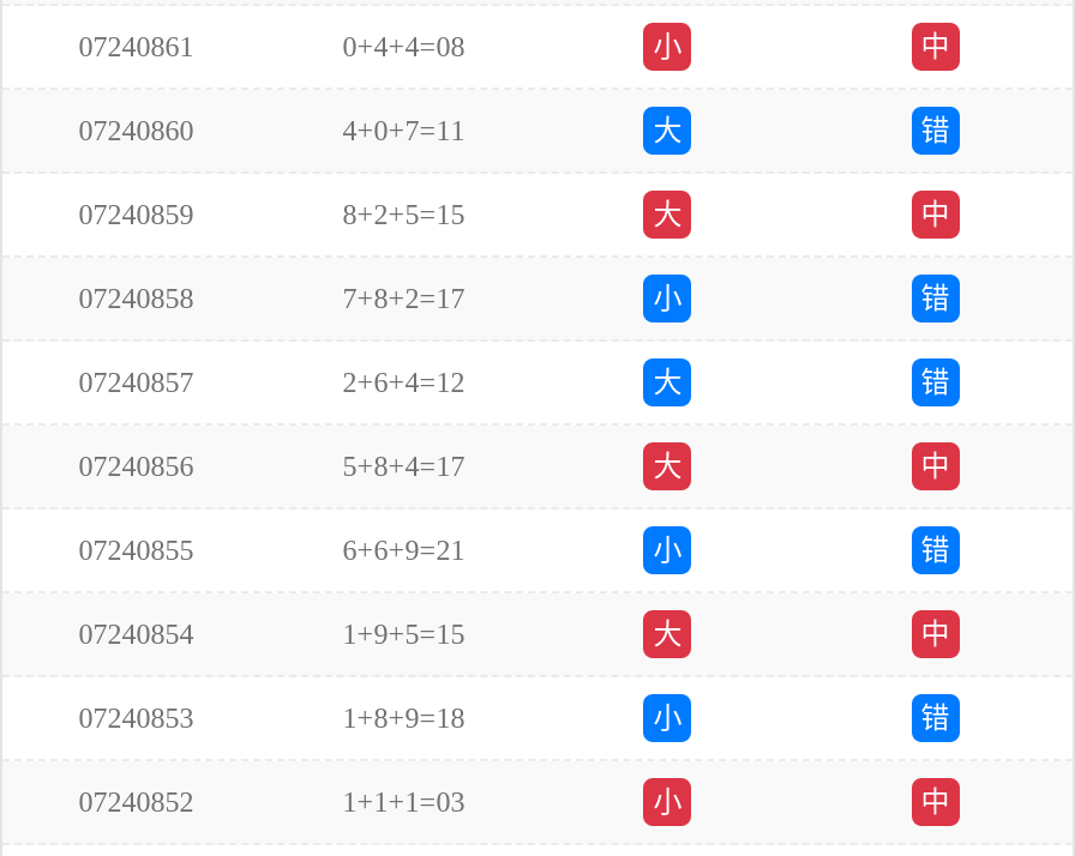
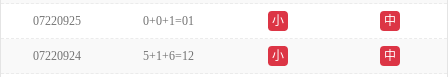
[79,30,194,64] 07240861 -> [33,14,81,28] 07220925
[343,30,465,64] 0+4+4=08 -> [143,14,194,28] 0+0+1=01
[79,114,950,819] 07240860 | 4+0+7=11 | 大 | 错 | 07240859 | 8+2+5=15 | 大 | 中 | 07240858 | 7+8+2=17 | 小 | 错 | 07240857 | 2+6+4=12 | 大 | 错 | 07240856 | 5+8+4=17 | 大 | 中 | 07240855 | 6+6+9=21 | 小 | 错 | 07240854 | 1+9+5=15 | 大 | 中 | 07240853 | 1+8+9=18 | 小 | 错 | 07240852 | 1+1+1=03 -> [33,49,194,63] 07220924 | 5+1+6=12

